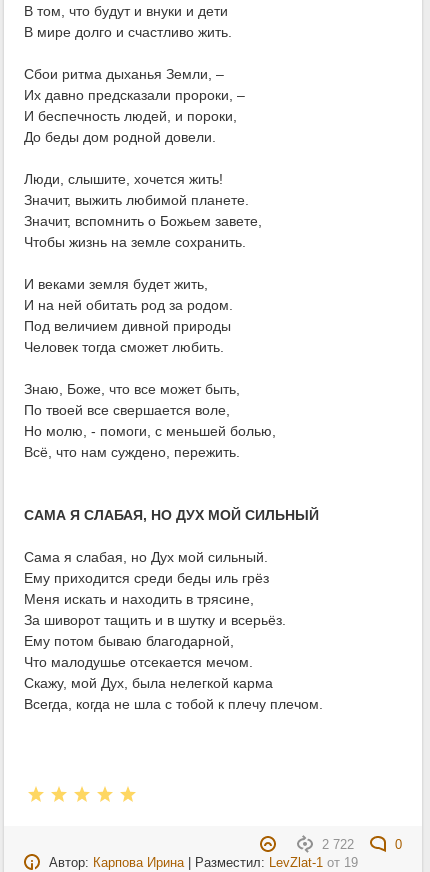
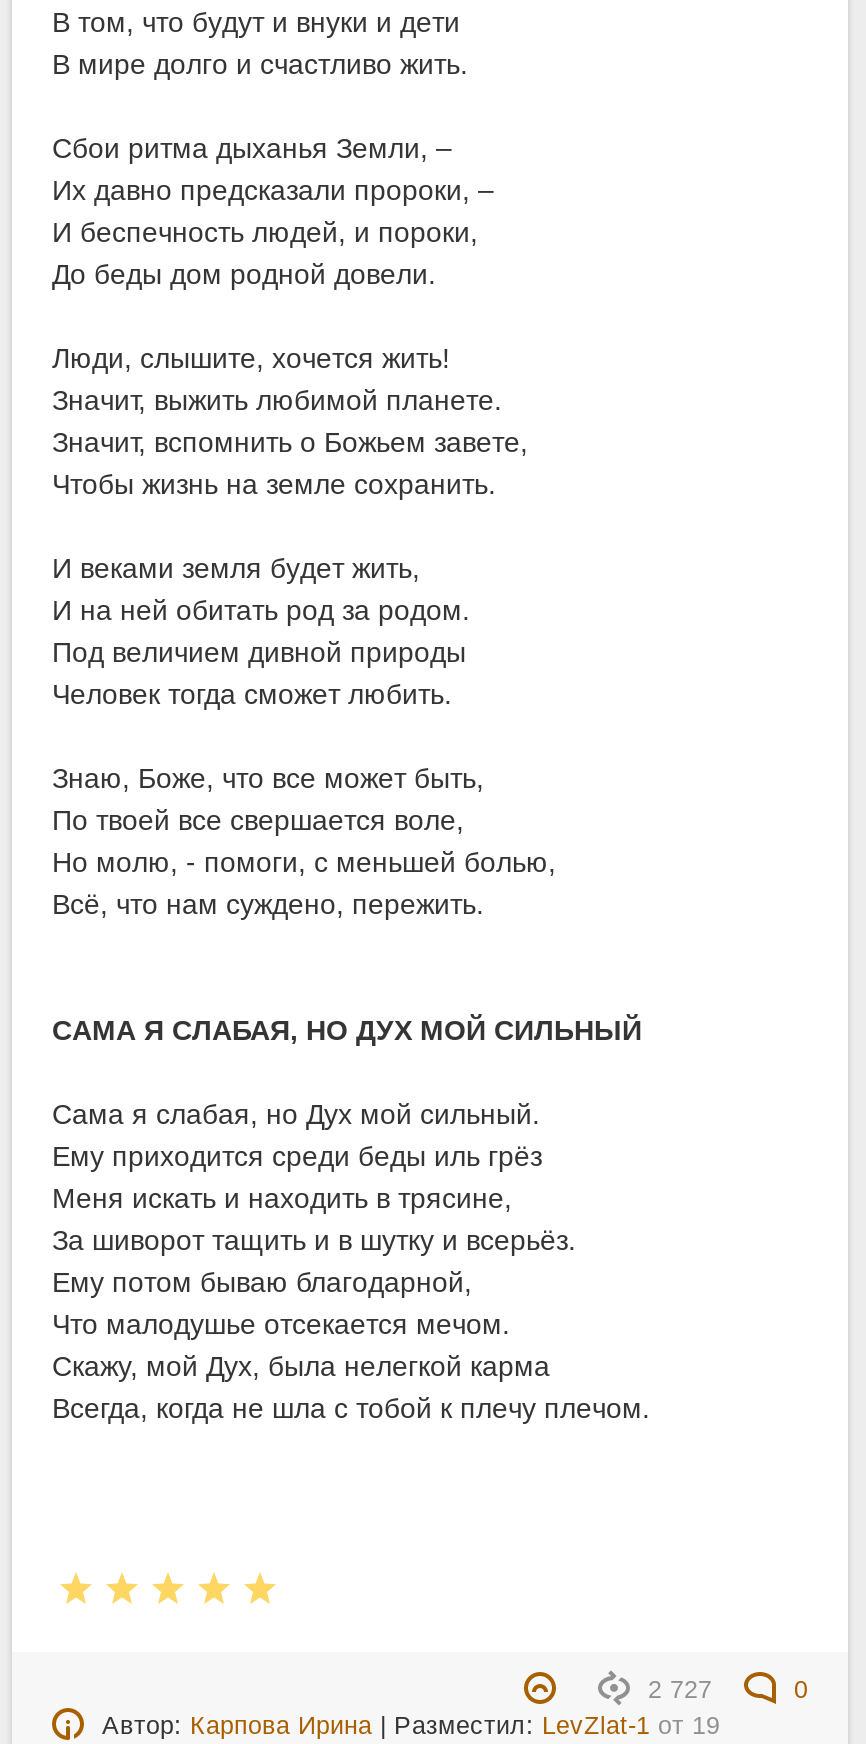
[318,838,354,852] 2 722 -> [640,1676,712,1704] 2 727

